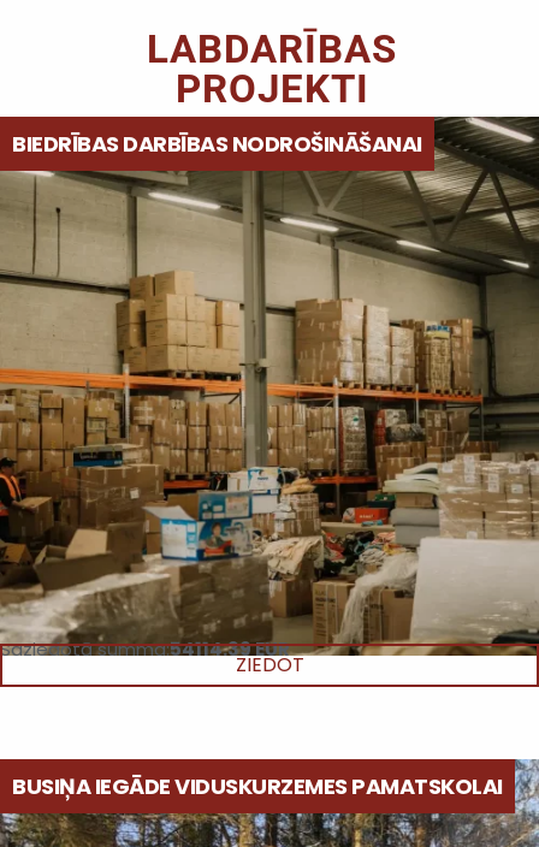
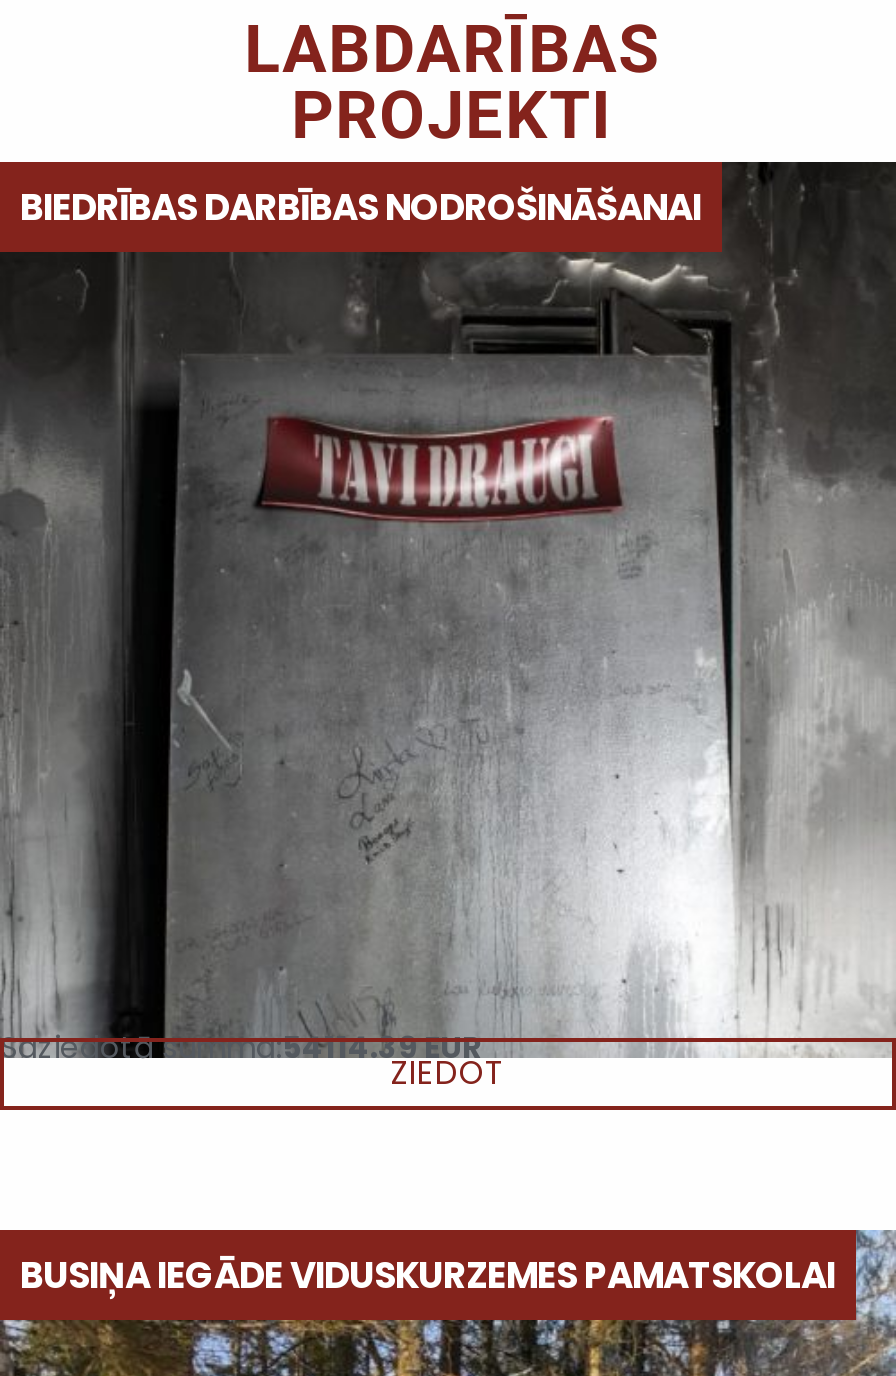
[4,117,535,657] [image] -> [6,162,890,1058] [image]

